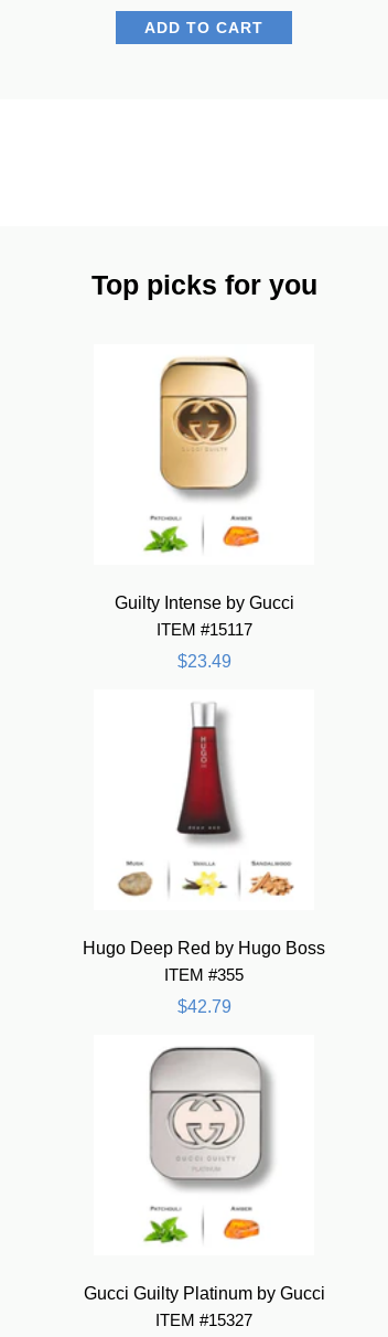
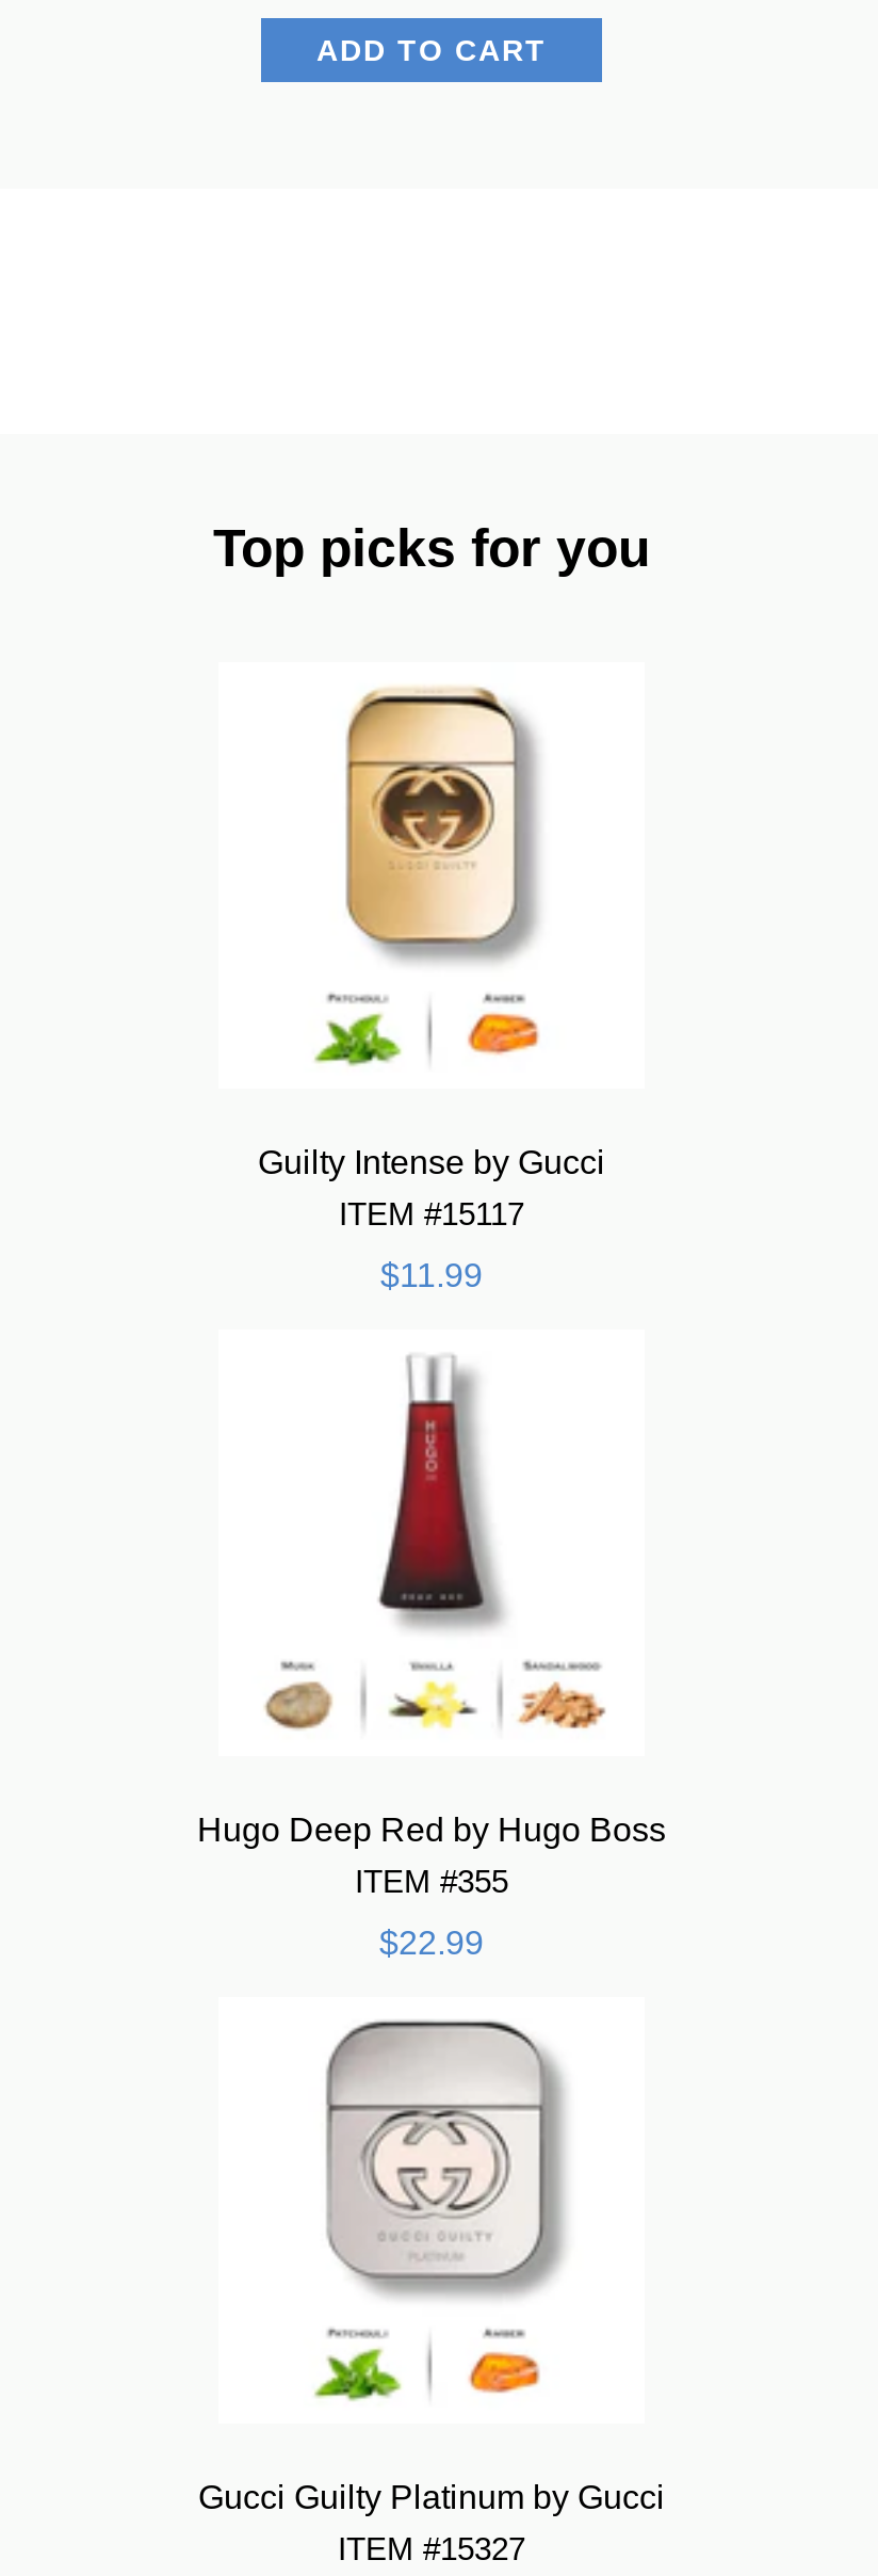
[177,652,231,670] $23.49 -> [380,1257,483,1293] $11.99
[177,997,231,1016] $42.79 -> [379,1924,484,1960] $22.99

